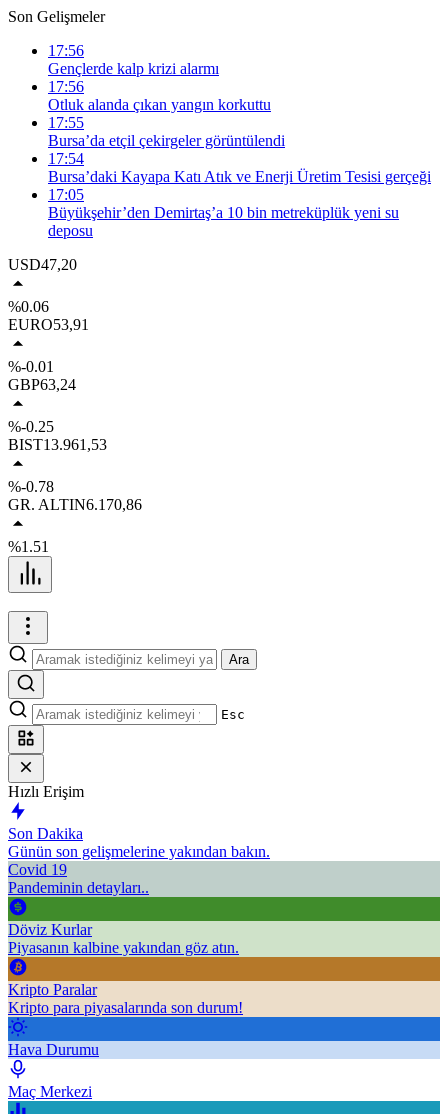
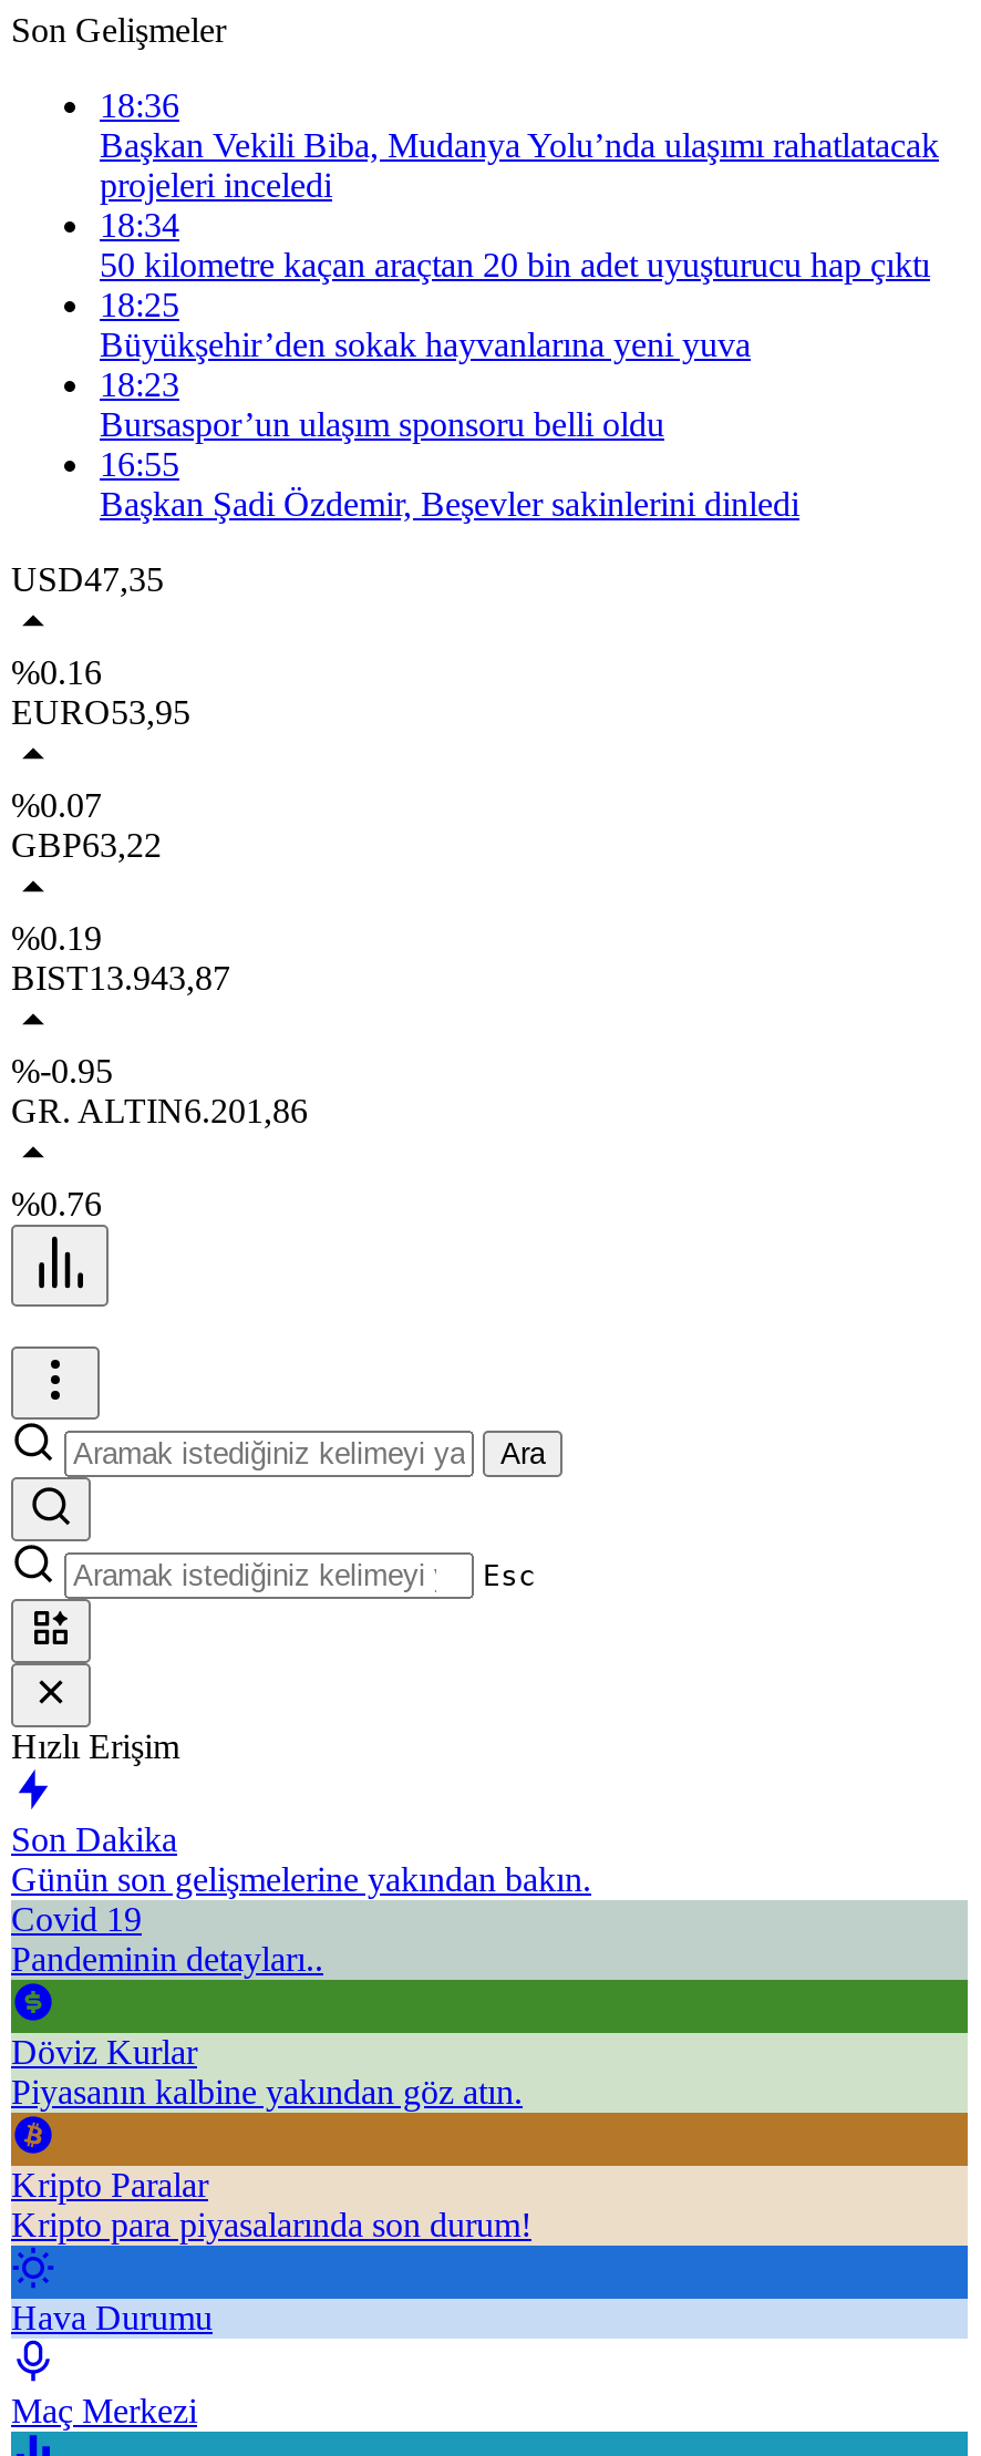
[48,42,431,239] 17:56 | Gençlerde kalp krizi alarmı | 17:56 | Otluk alanda çıkan yangın korkuttu | 17:55 | Bursa’da etçil çekirgeler görüntülendi | 17:54 | Bursa’daki Kayapa Katı Atık ve Enerji Üretim Tesisi gerçeği | 17:05 | Büyükşehir’den Demirtaş’a 10 bin metreküplük yeni su | deposu -> [100,86,939,523] 18:36 | Başkan Vekili Biba, Mudanya Yolu’nda ulaşımı rahatlatacak | projeleri inceledi | 18:34 | 50 kilometre kaçan araçtan 20 bin adet uyuşturucu hap çıktı | 18:25 | Büyükşehir’den sokak hayvanlarına yeni yuva | 18:23 | Bursaspor’un ulaşım sponsoru belli oldu | 16:55 | Başkan Şadi Özdemir, Beşevler sakinlerini dinledi
[8,256,77,273] USD47,20 -> [11,560,164,598] USD47,35
[8,298,89,333] %0.06 | EURO53,91 -> [11,653,190,731] %0.16 | EURO53,95
[8,358,76,393] %-0.01 | GBP63,24 -> [11,786,162,864] %0.07 | GBP63,22
[8,418,107,453] %-0.25 | BIST13.961,53 -> [11,919,230,997] %0.19 | BIST13.943,87
[8,478,142,513] %-0.78 | GR. ALTIN6.170,86 -> [11,1052,308,1129] %-0.95 | GR. ALTIN6.201,86
[8,538,49,555] %1.51 -> [11,1185,102,1222] %0.76

